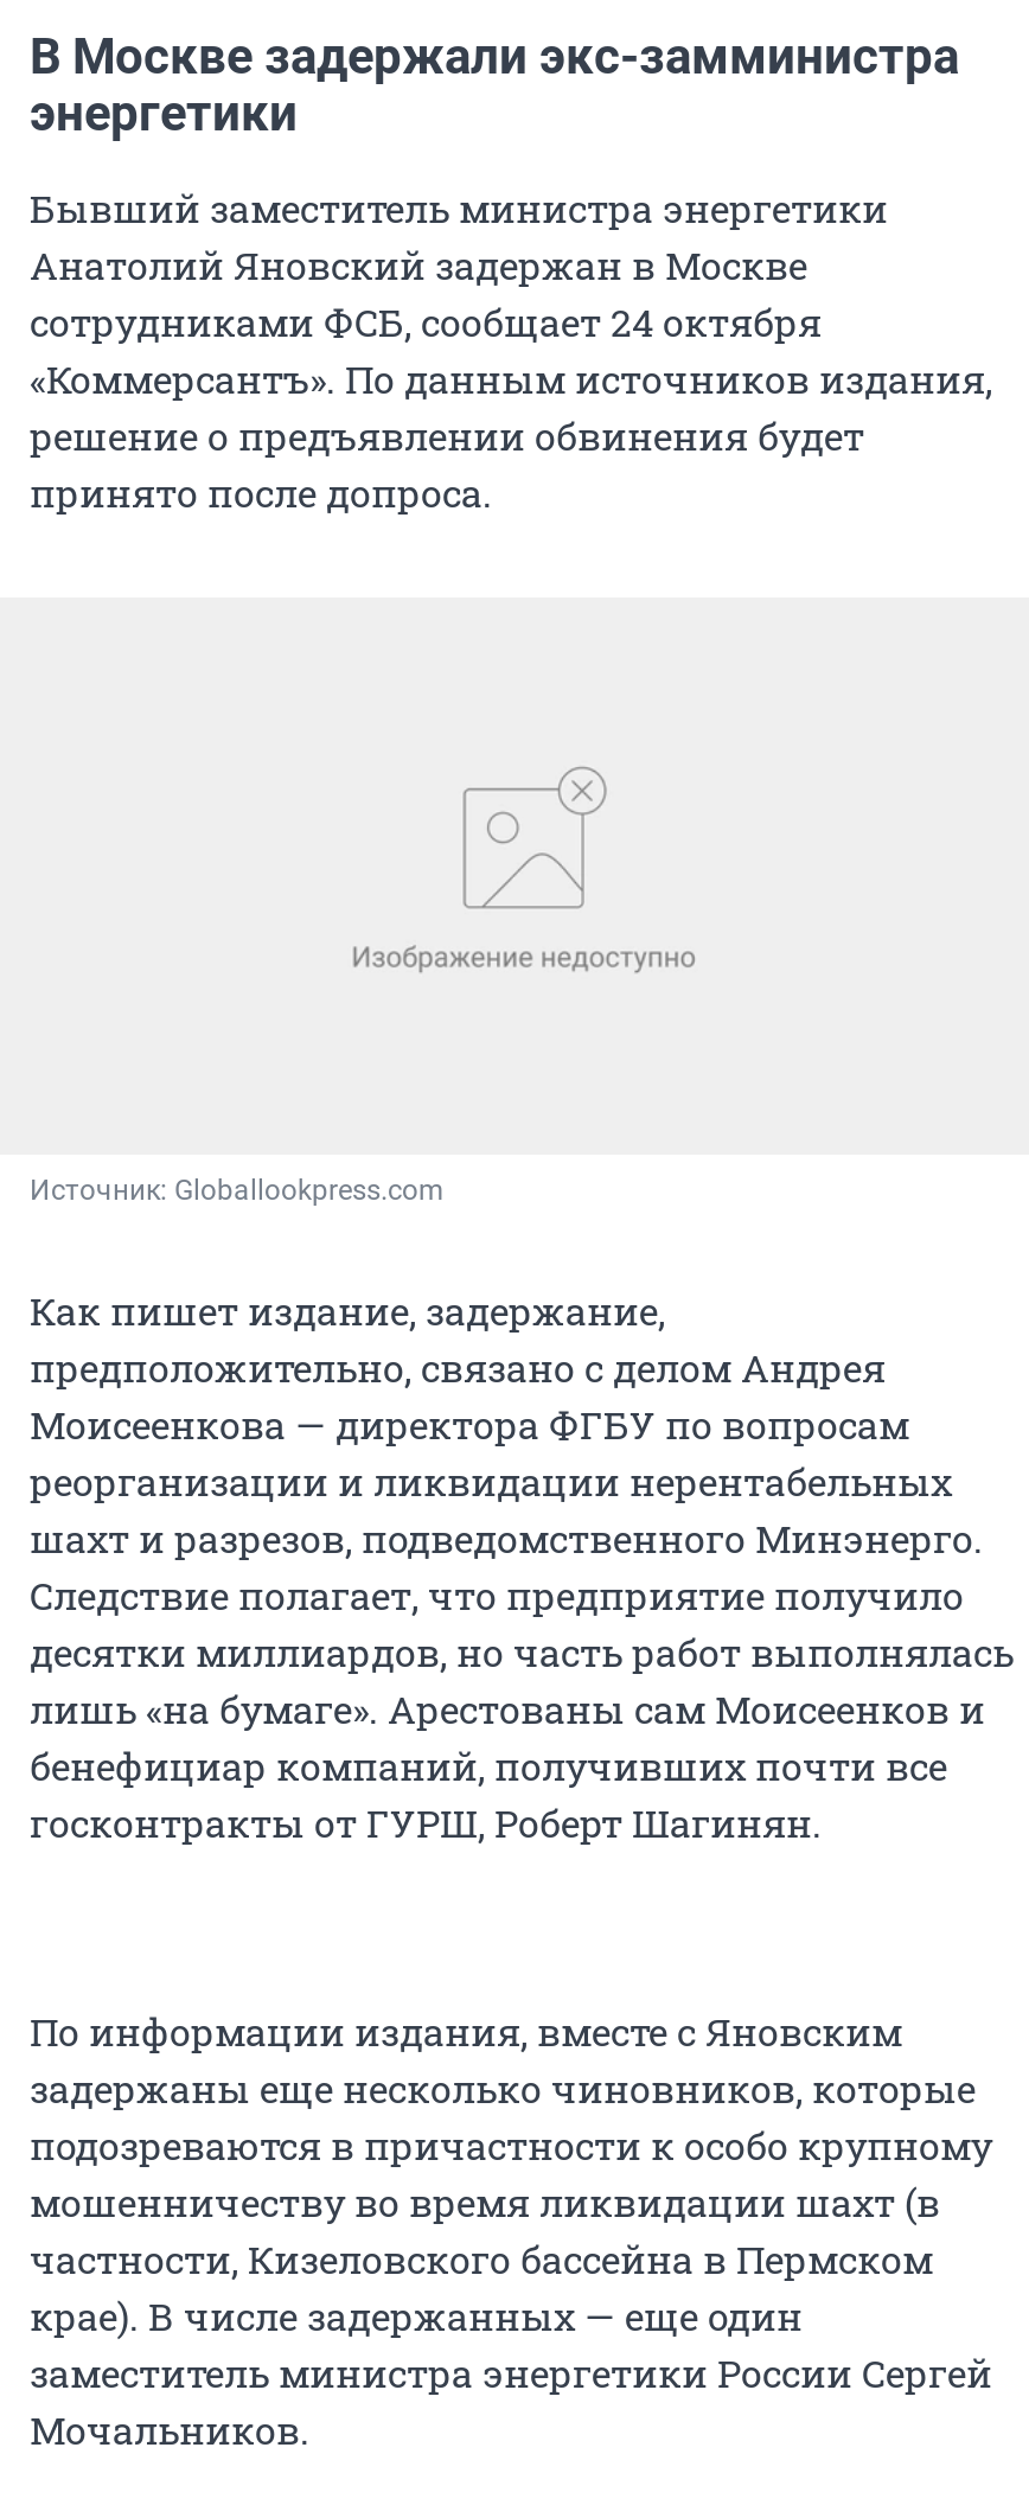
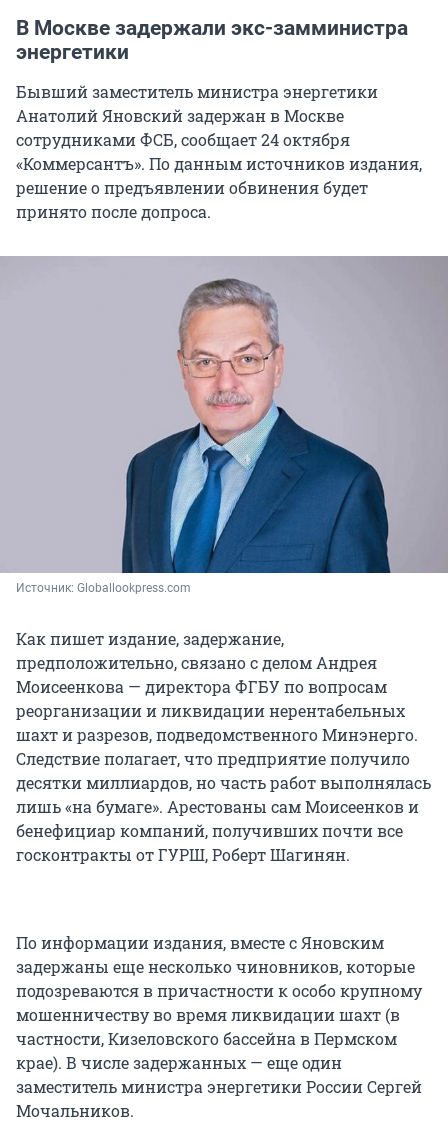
none -> [3,256,445,574] [image]

